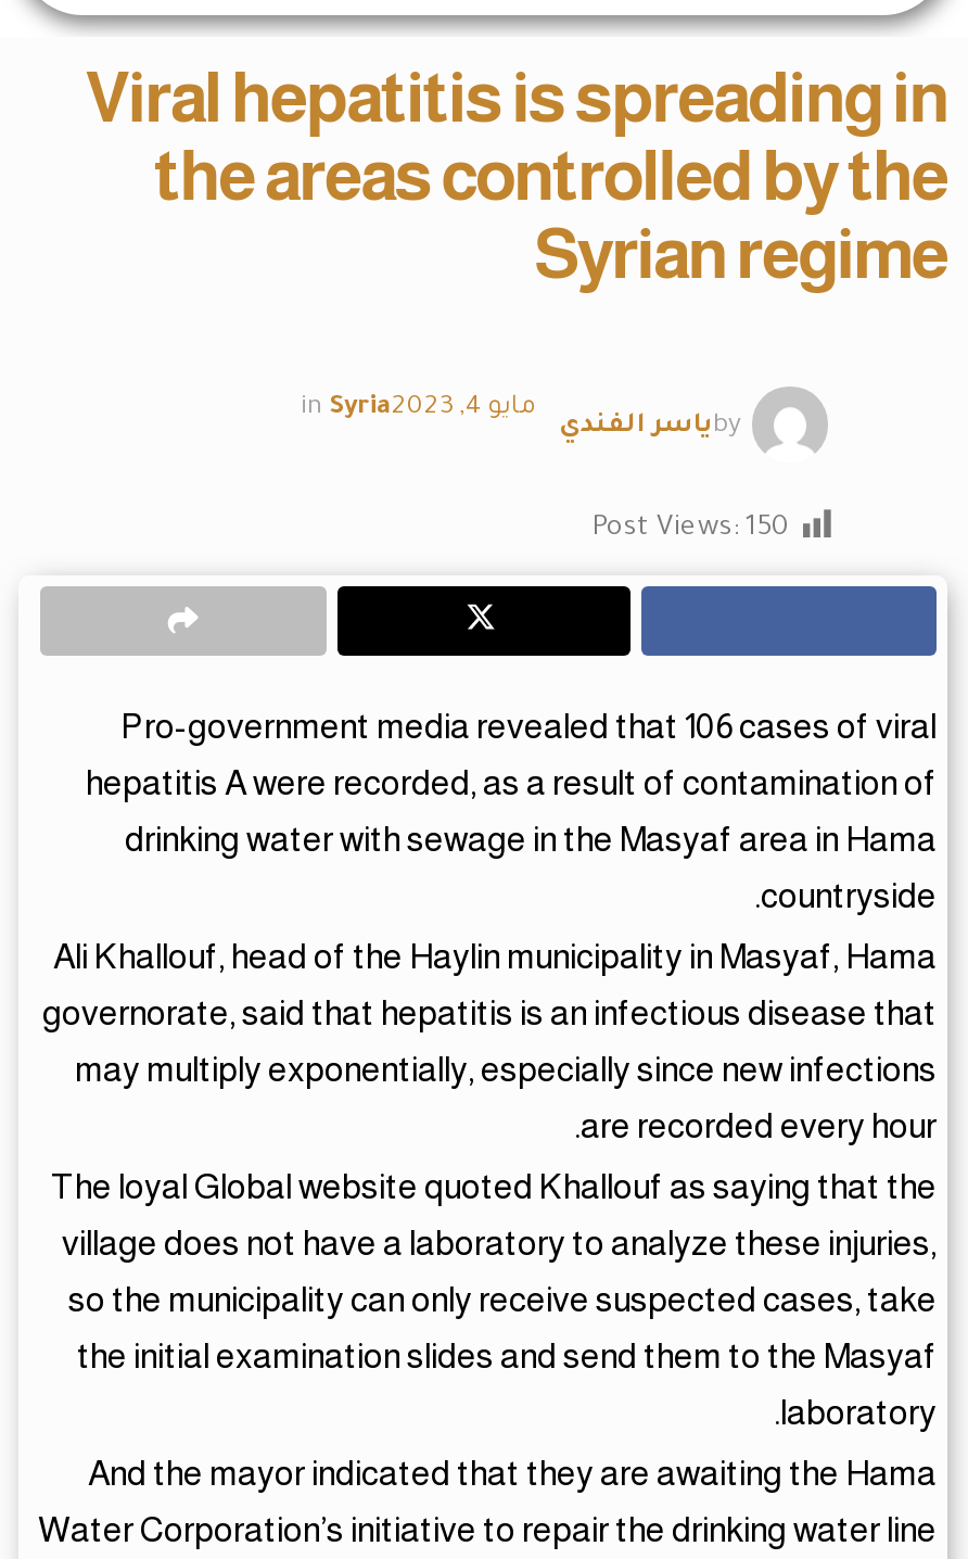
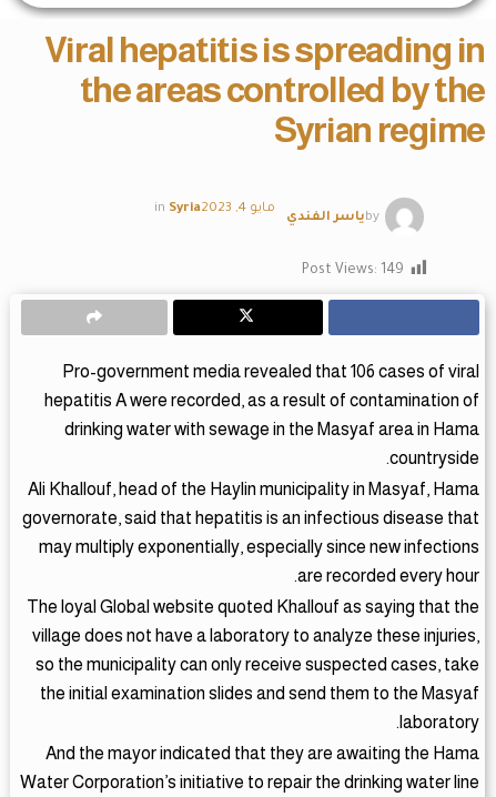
[591,515,789,545] Post Views: 150 -> [302,263,404,279] Post Views: 149

